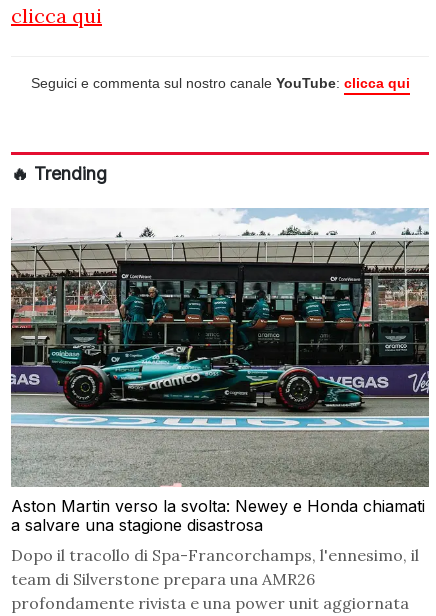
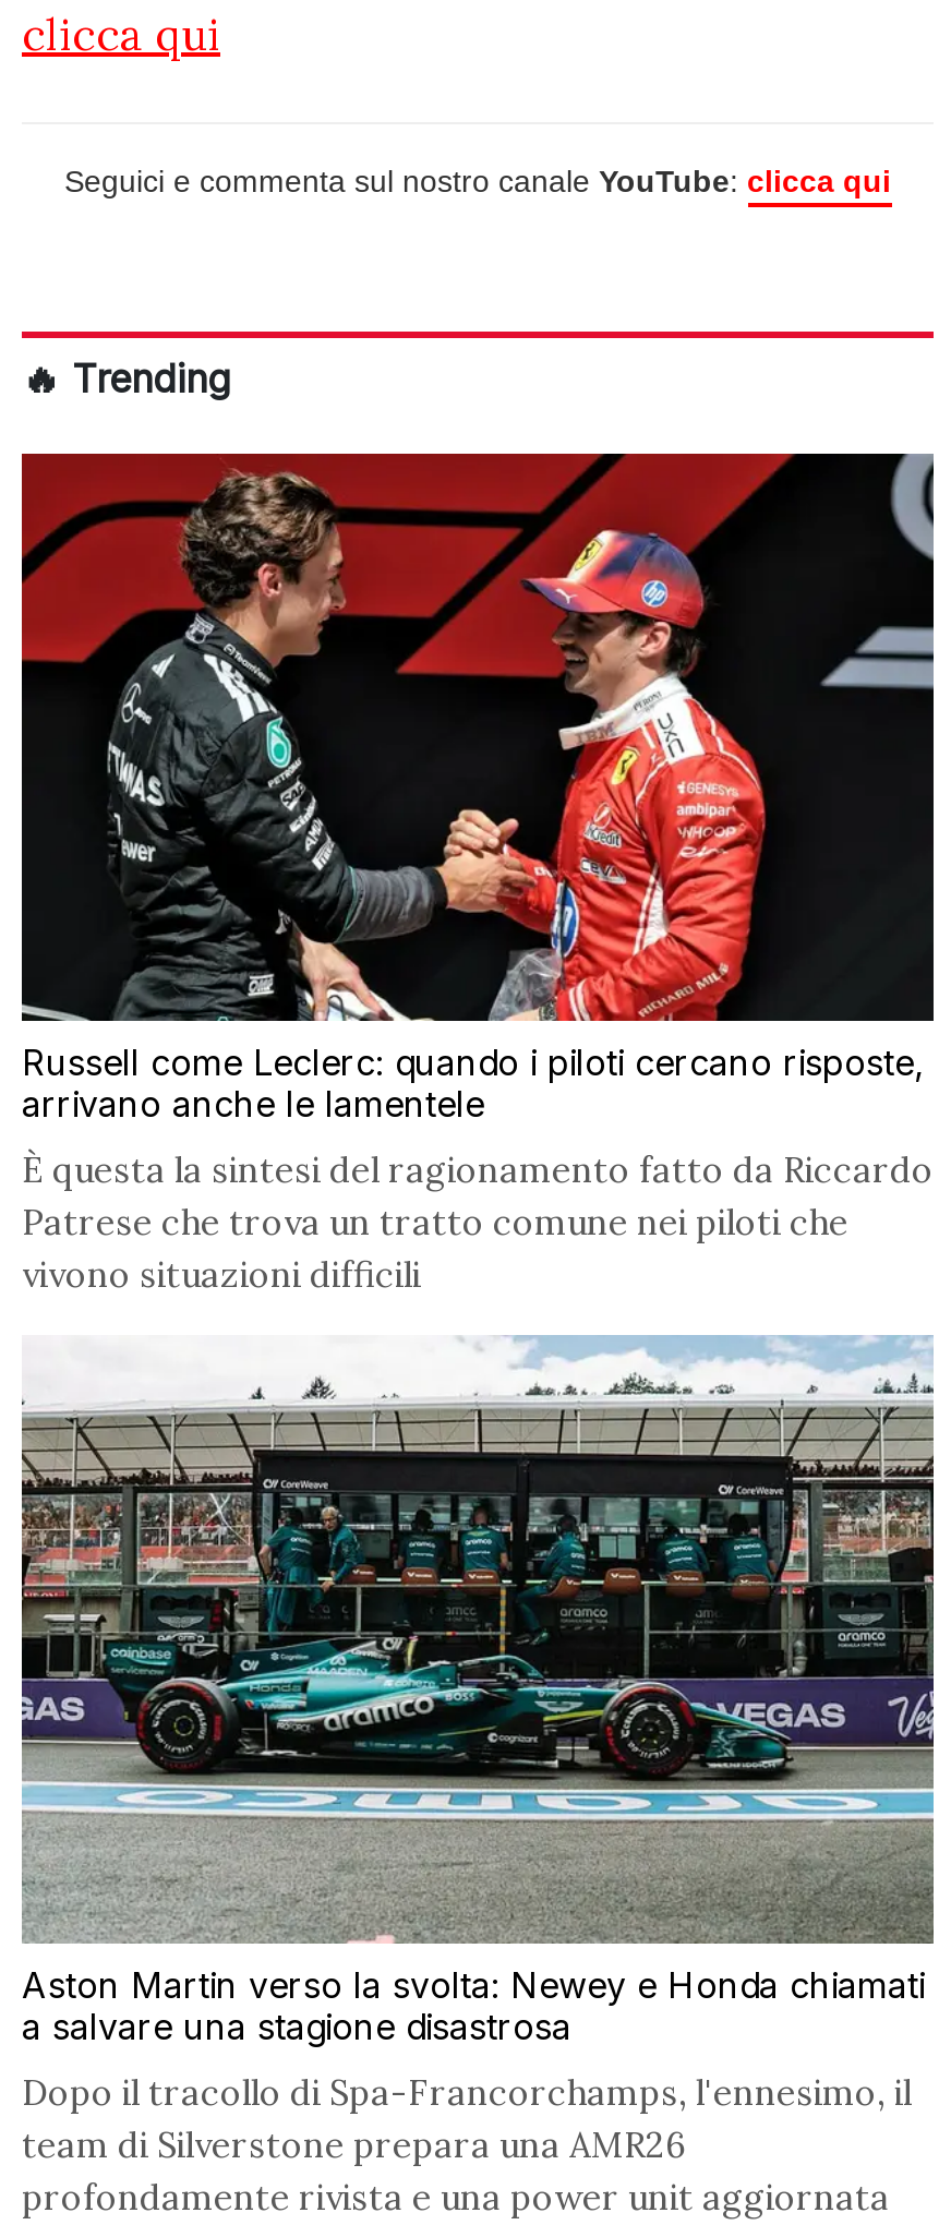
none -> [20,452,936,1297] [image] | Russell come Leclerc: quando i piloti cercano risposte, | arrivano anche le lamentele | È questa la sintesi del ragionamento fatto da Riccardo | Patrese che trova un tratto comune nei piloti che | vivono situazioni difficili

